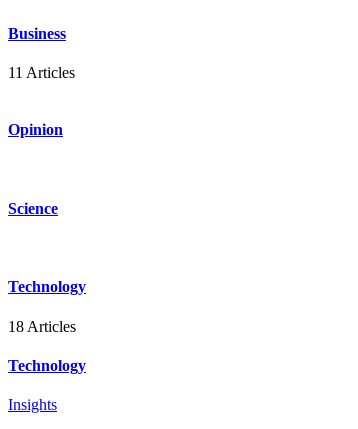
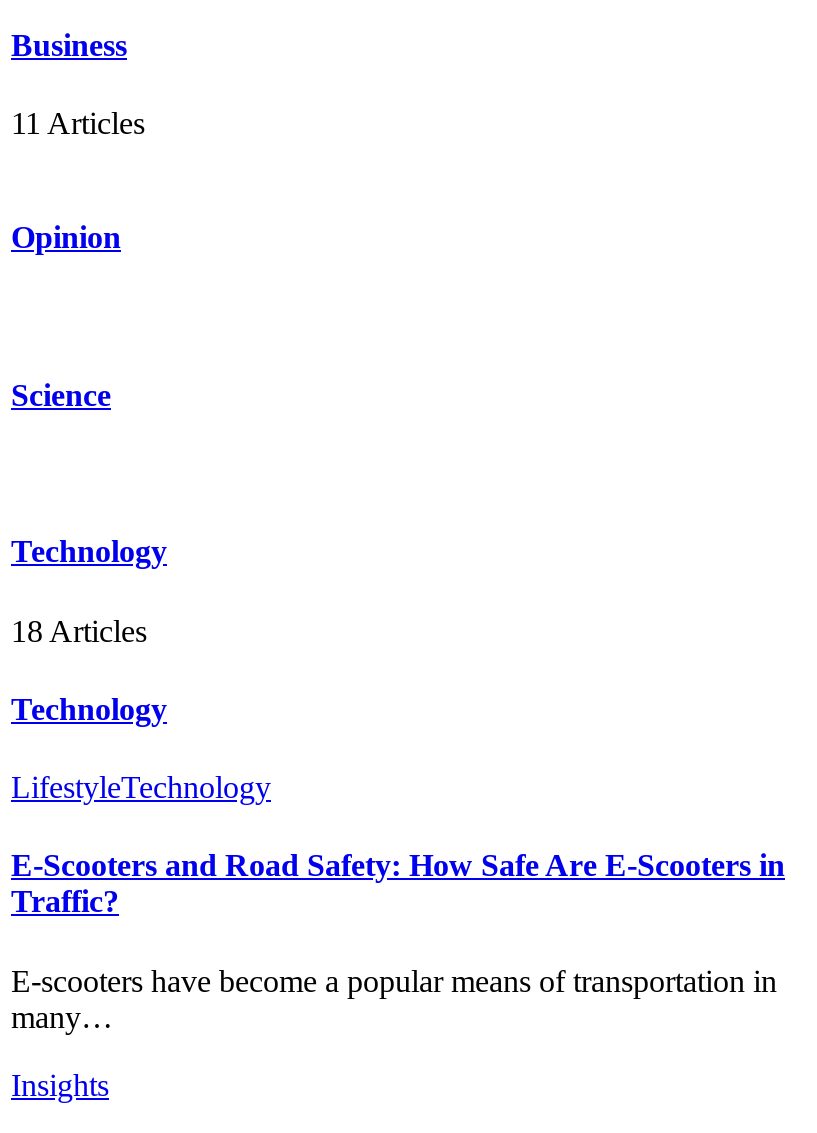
none -> [11,770,785,1033] LifestyleTechnology | E-Scooters and Road Safety: How Safe Are E-Scooters in | Traffic? | E-scooters have become a popular means of transportation in | many…

